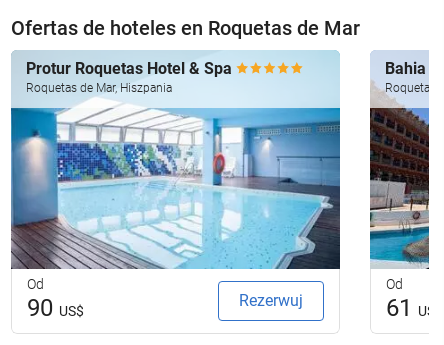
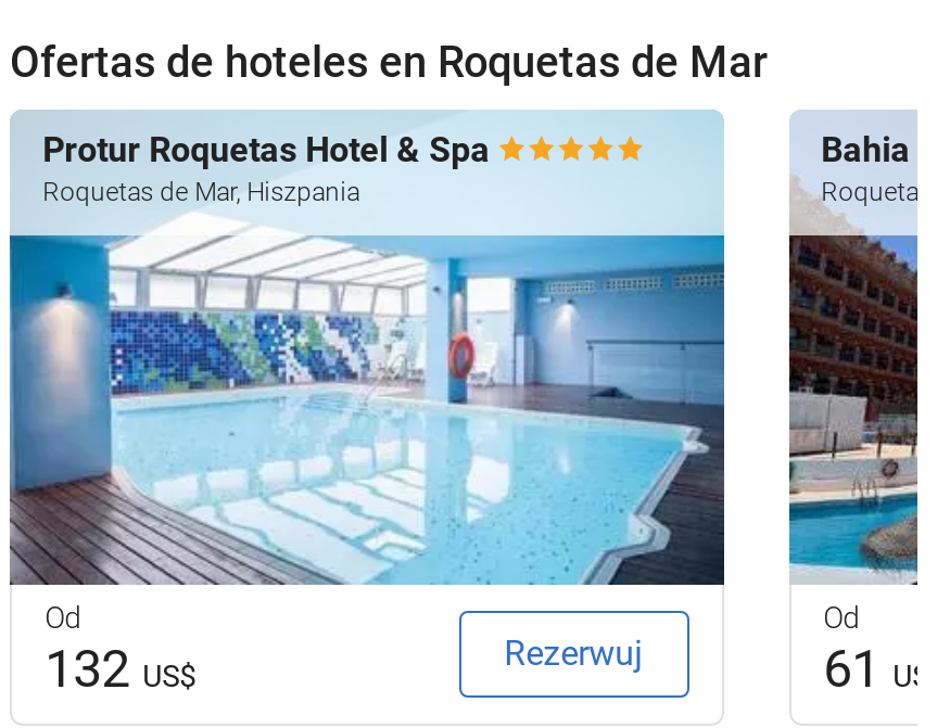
[27,294,84,322] 90 US$ -> [45,639,197,700] 132 US$

